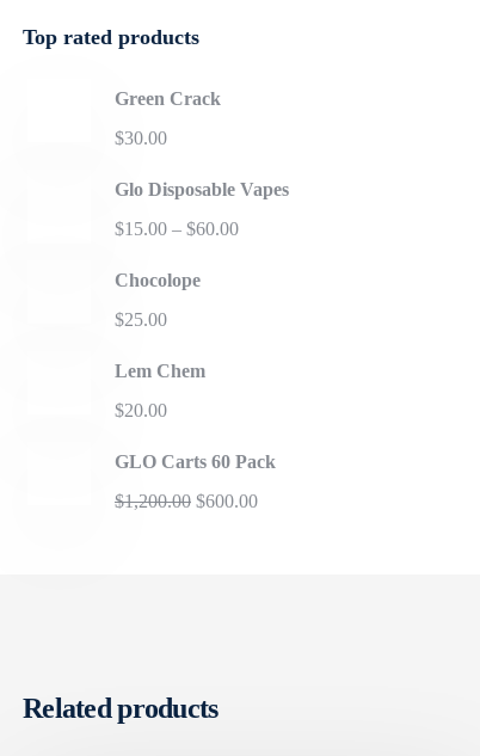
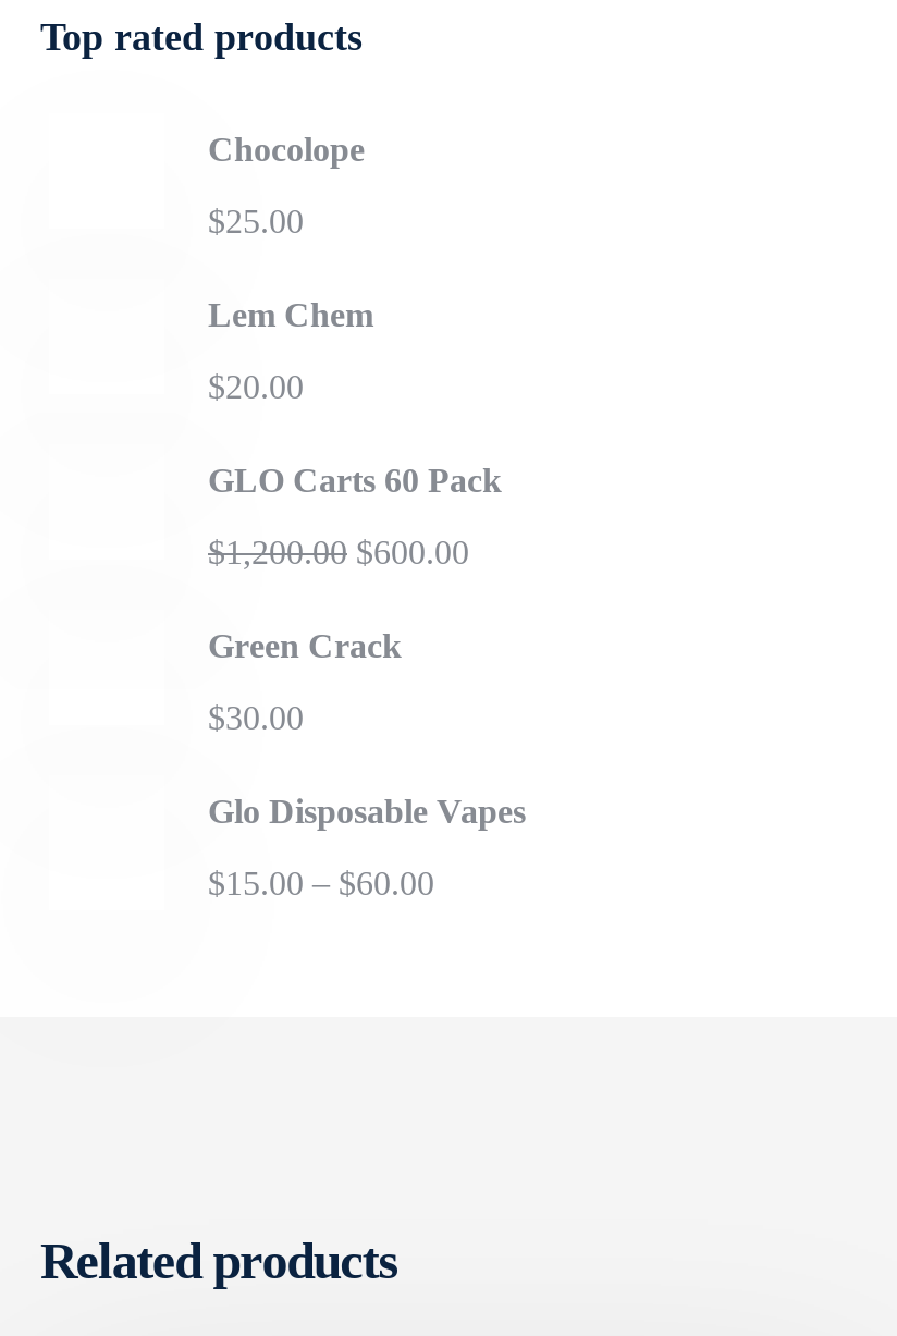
moved [115,88,289,239] -> [208,627,526,902]: Green Crack | $30.00 | Glo Disposable Vapes | $15.00 – $60.00
moved [115,270,276,472] -> [208,131,502,499]: Chocolope | $25.00 | Lem Chem | $20.00 | GLO Carts 60 Pack

